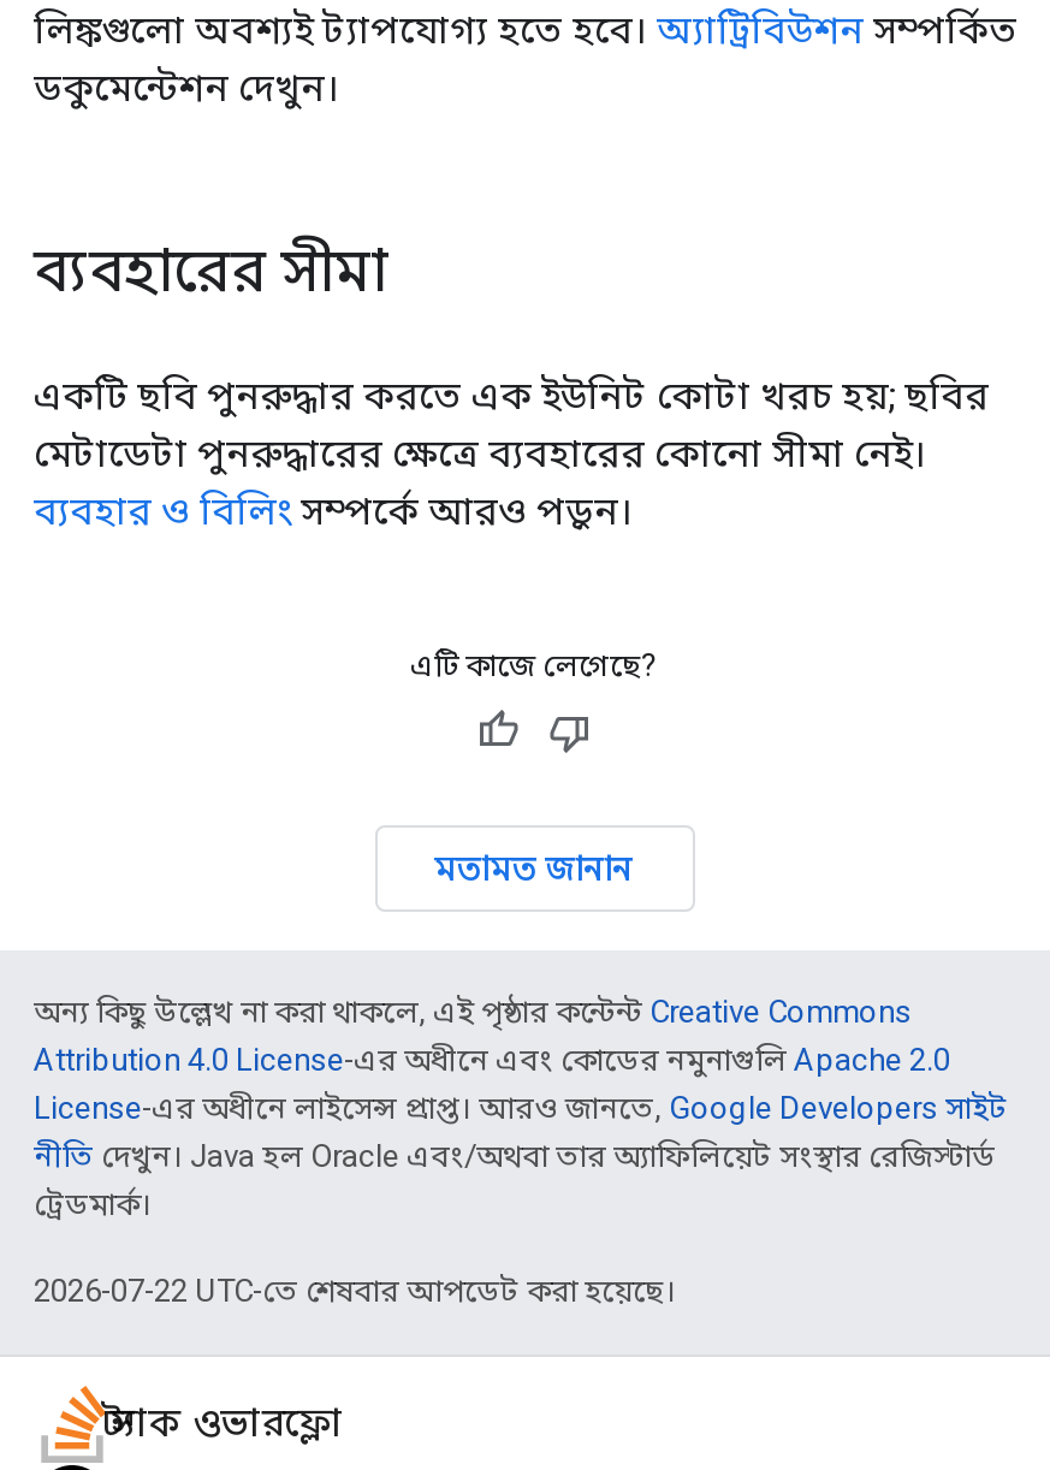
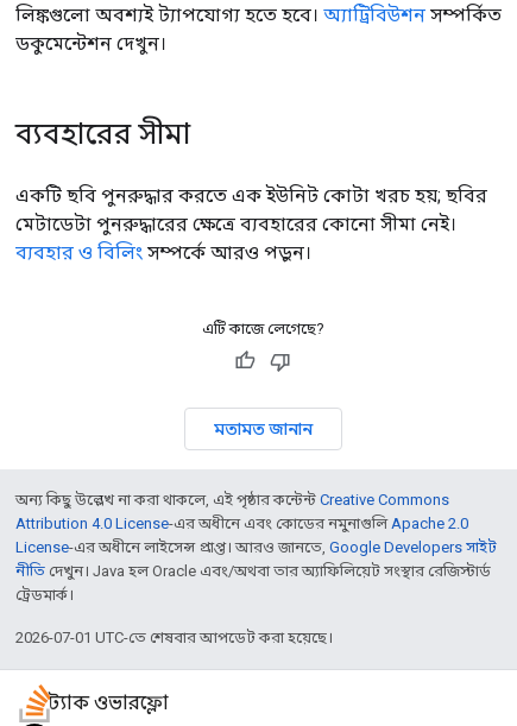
[34,1273,676,1309] 2026-07-22 UTC-তে শেষবার আপডেট করা হয়েছে। -> [15,629,333,646] 2026-07-01 UTC-তে শেষবার আপডেট করা হয়েছে।

